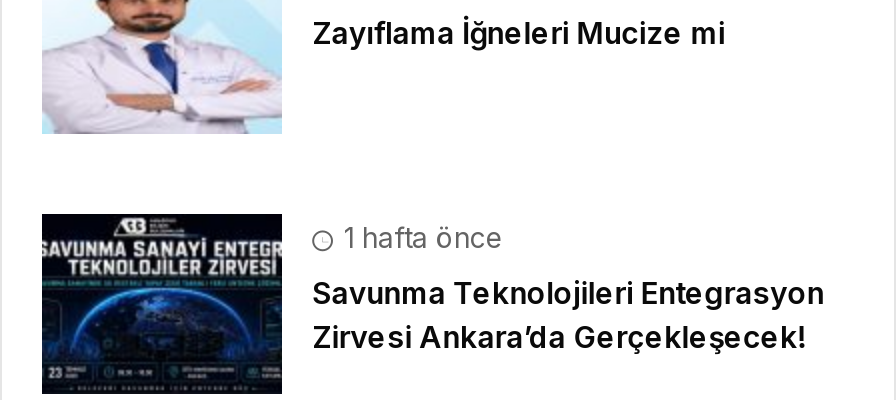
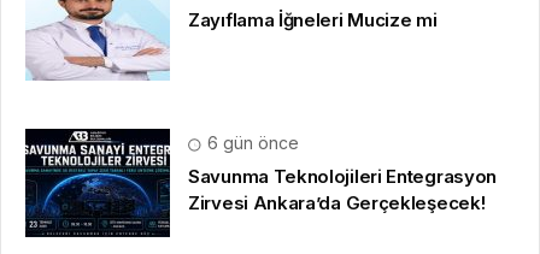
[336,221,504,255] 1 hafta önce -> [202,133,299,153] 6 gün önce

